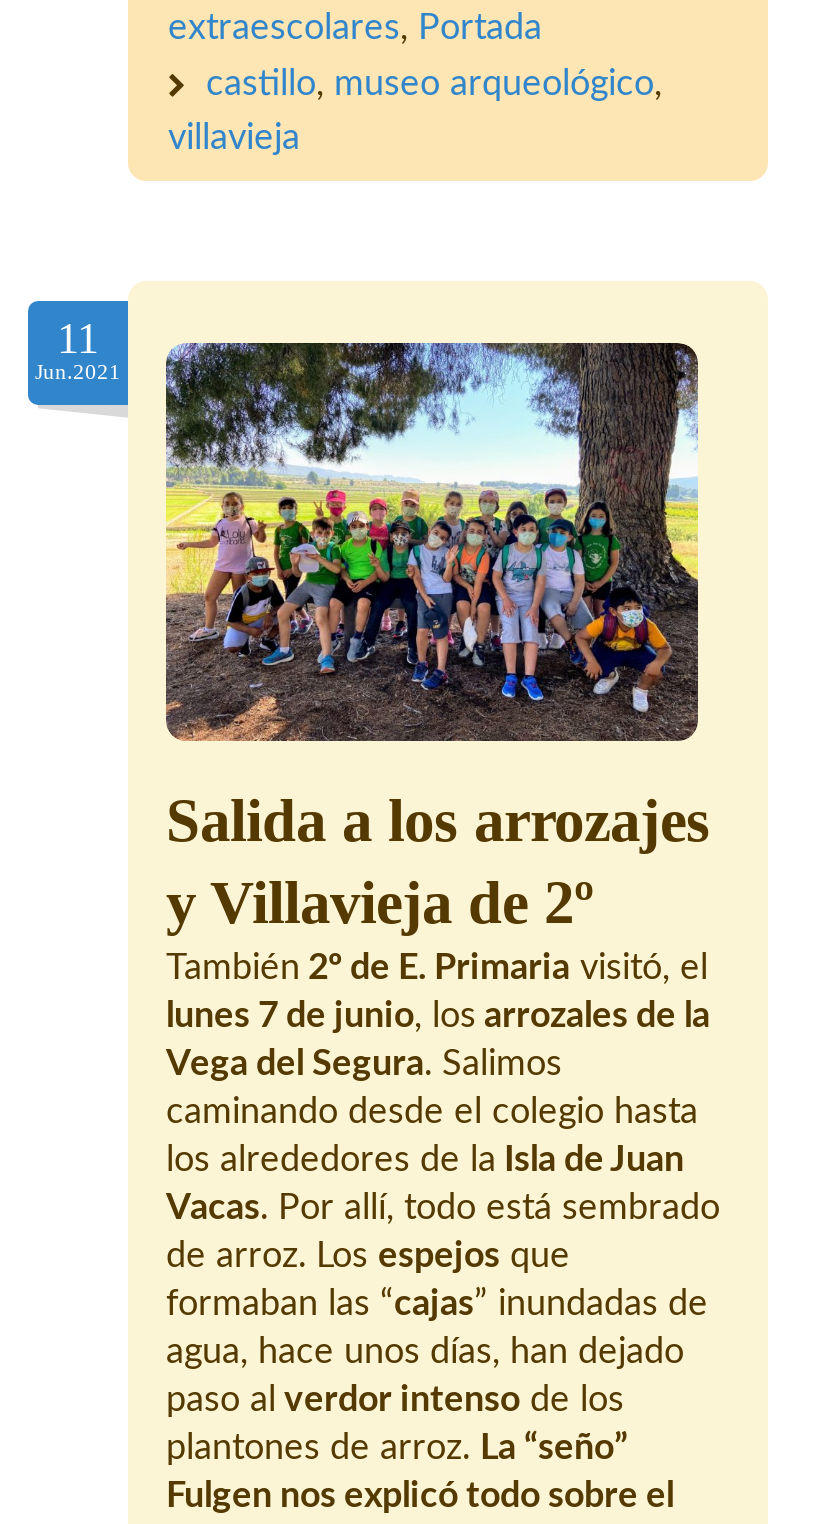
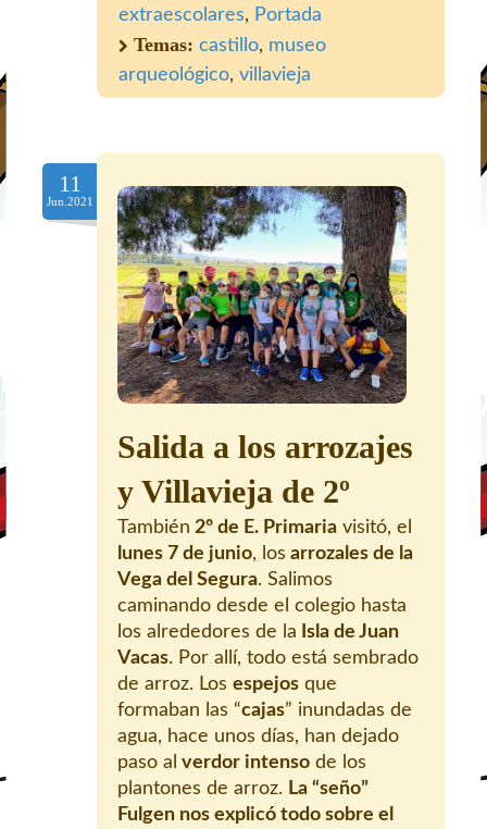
[168,66,662,156] castillo, museo arqueológico, | villavieja -> [118,34,326,85] Temas: castillo, museo | arqueológico, villavieja

